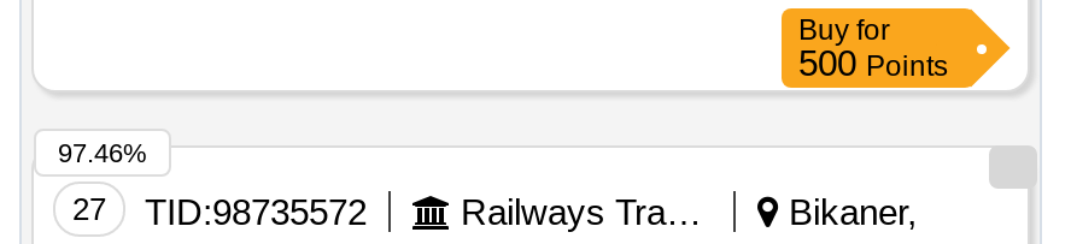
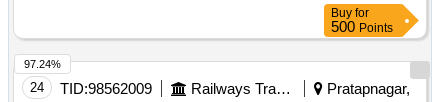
[58,139,147,168] 97.46% -> [24,58,61,70] 97.24%
[72,192,106,228] 27 -> [30,80,44,95] 24
[145,192,367,232] TID:98735572 -> [60,80,152,97] TID:98562009
[779,192,917,232] Bikaner, -> [323,80,410,97] Pratapnagar,

